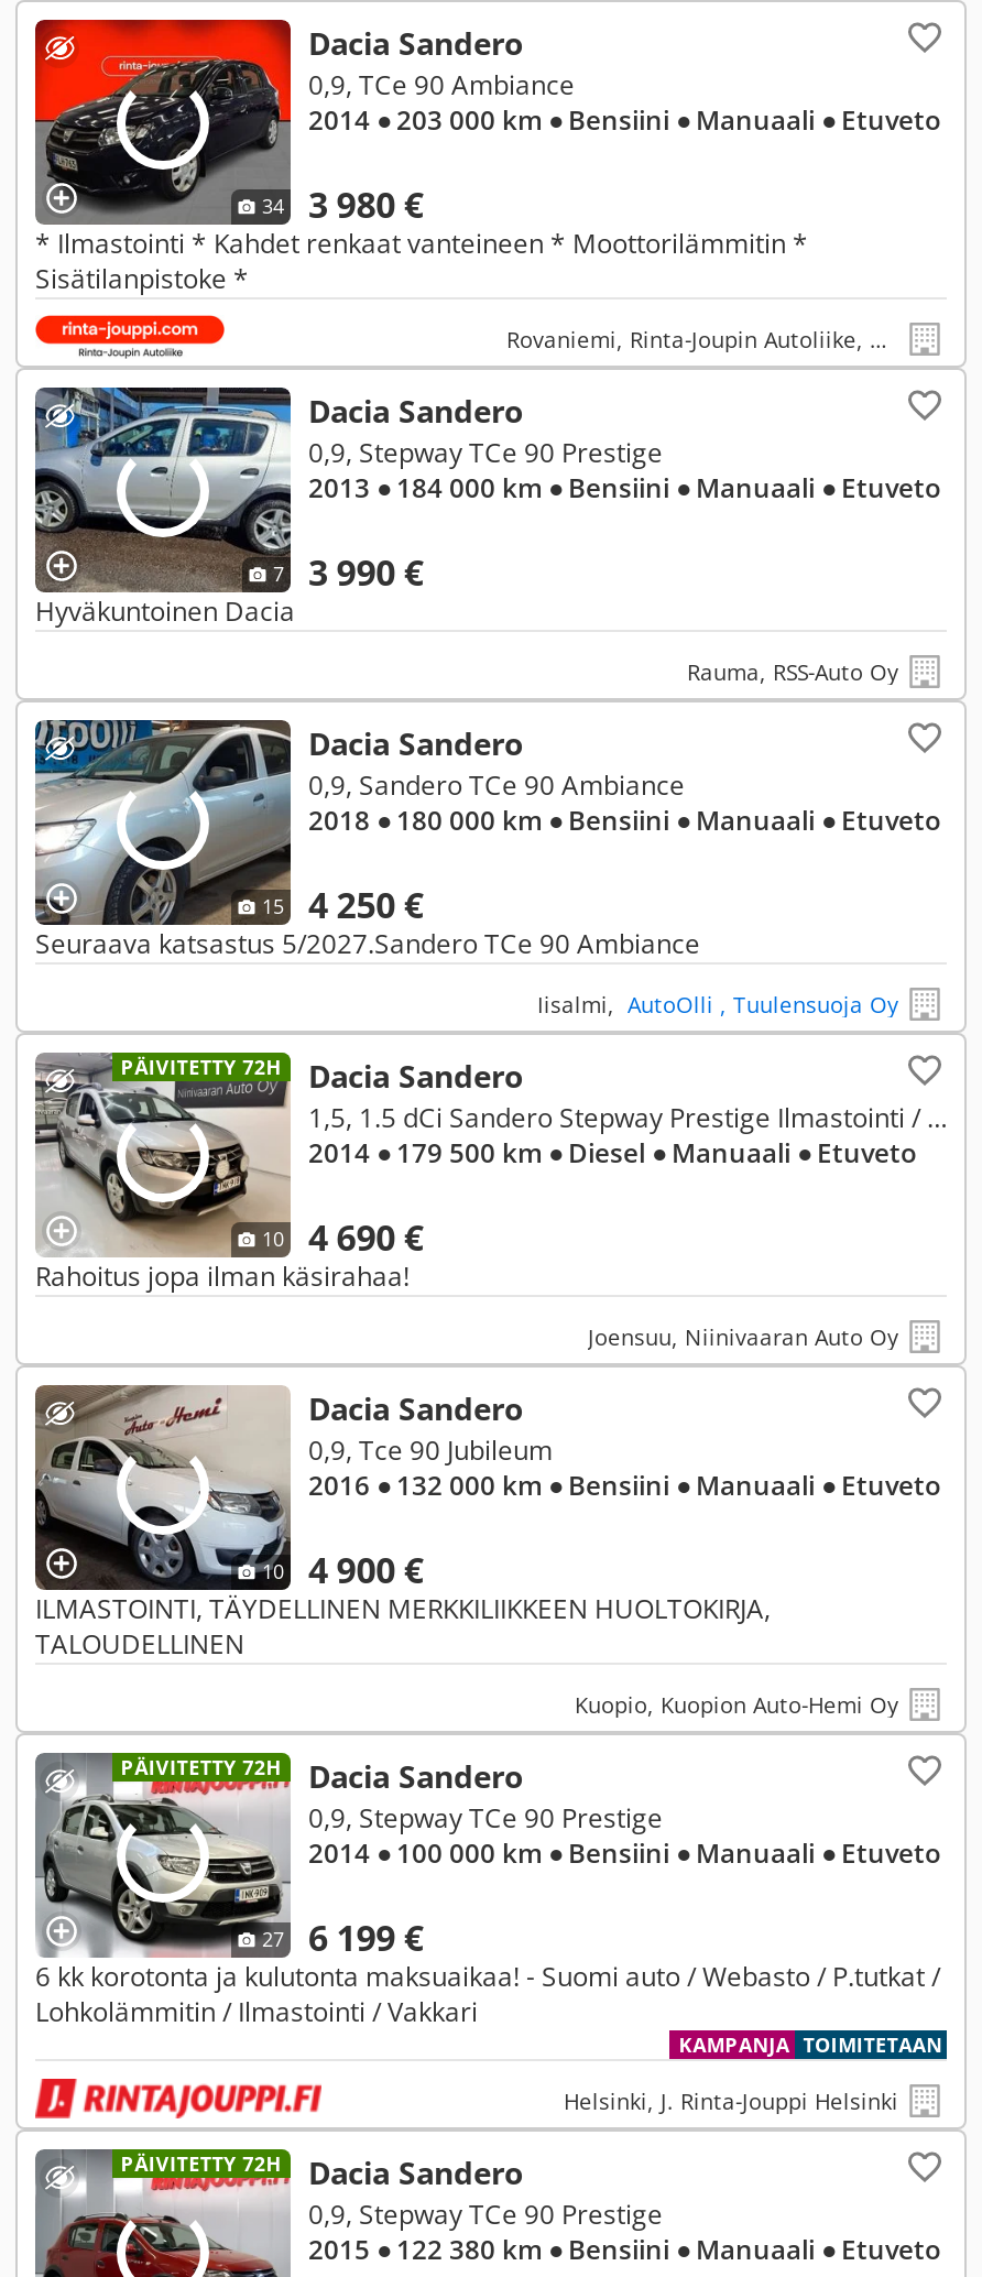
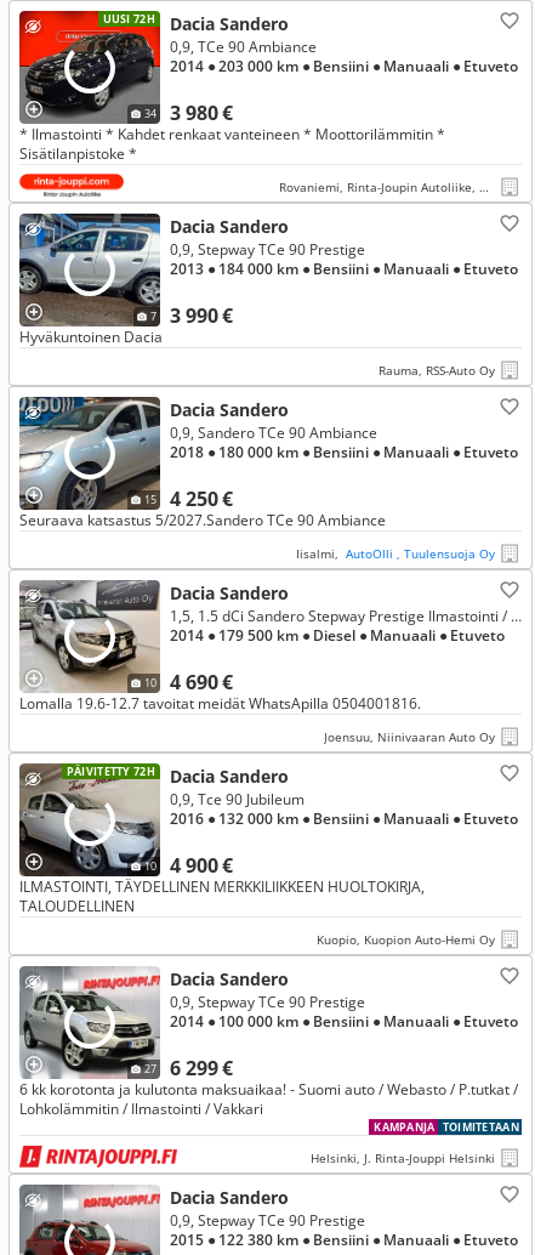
none -> [103,11,155,27] UUSI 72H
[121,1053,282,1081] PÄIVITETTY 72H -> none
[35,1257,410,1295] Rahoitus jopa ilman käsirahaa! -> [19,693,421,714] Lomalla 19.6-12.7 tavoitat meidät WhatsApilla 0504001816.
none -> [66,763,155,779] PÄIVITETTY 72H
[121,1753,282,1782] PÄIVITETTY 72H -> none
[262,1914,423,1962] 27 6 199 € -> [144,1055,233,1081] 27 6 299 €
[121,2149,282,2178] PÄIVITETTY 72H -> none

